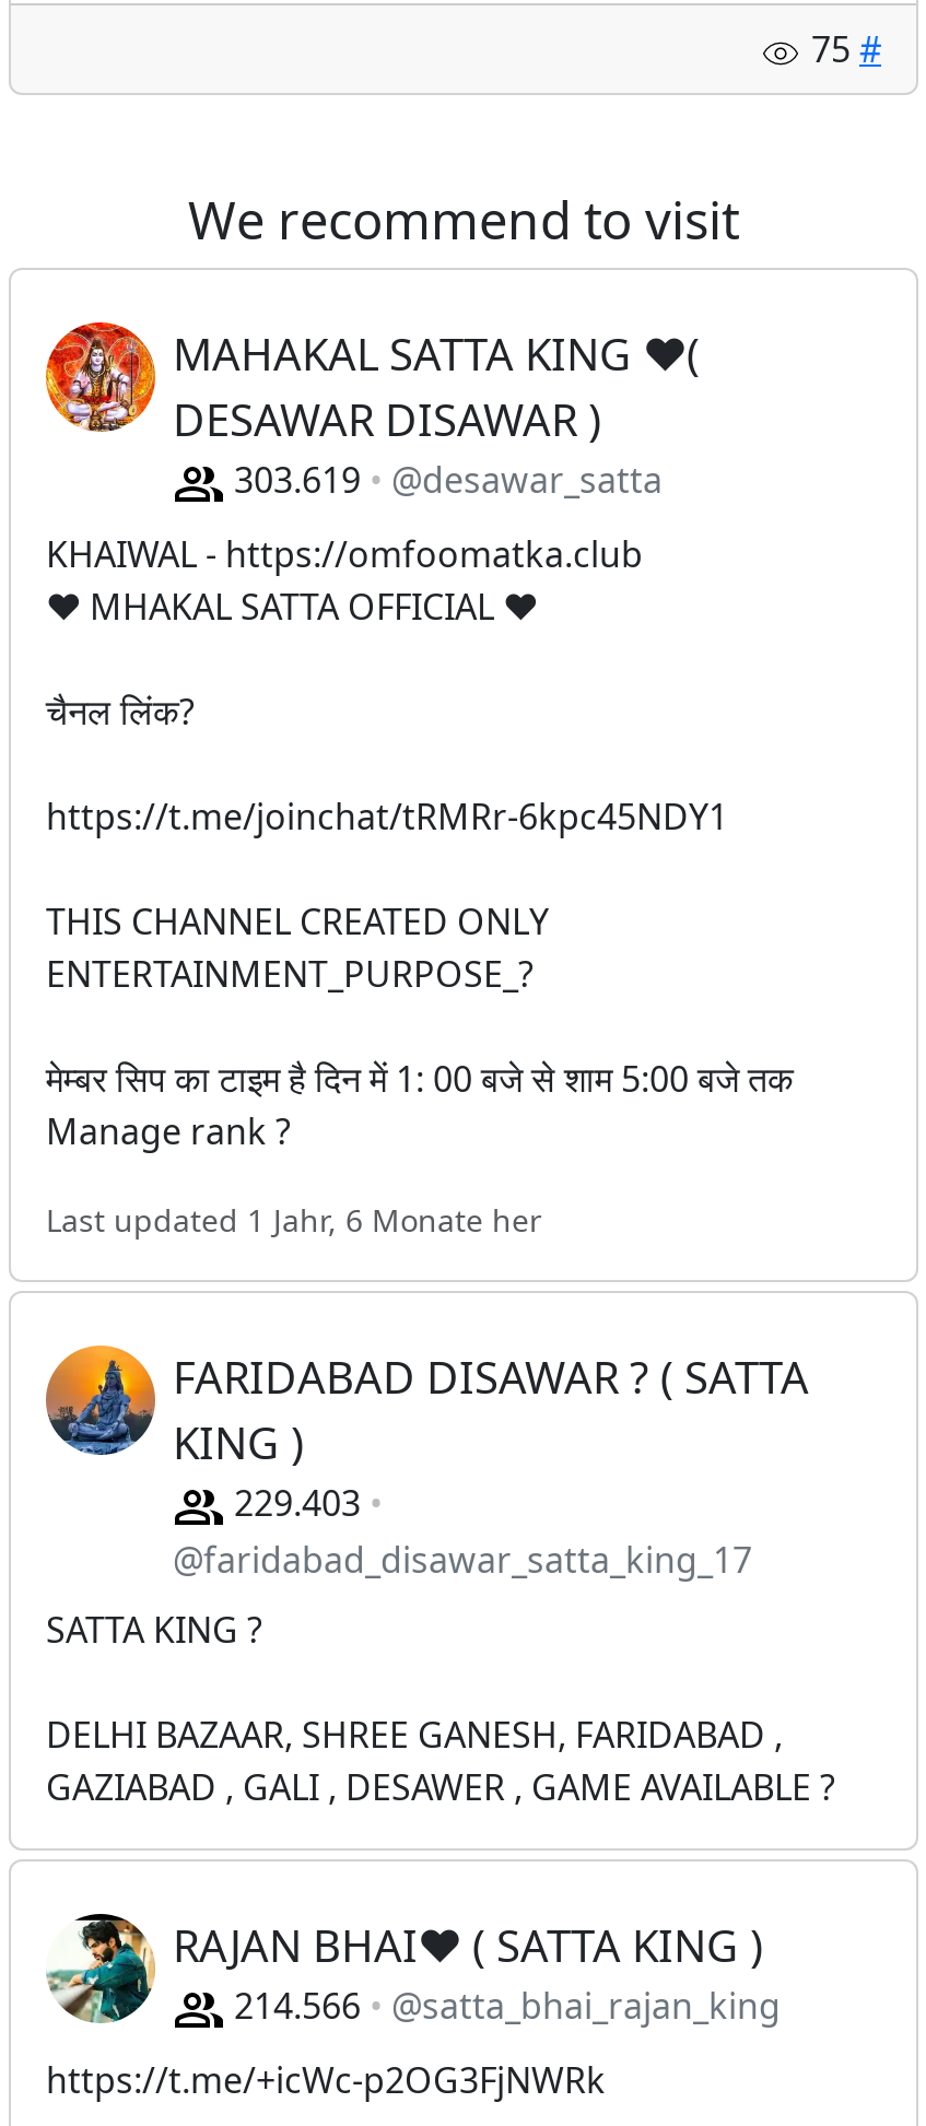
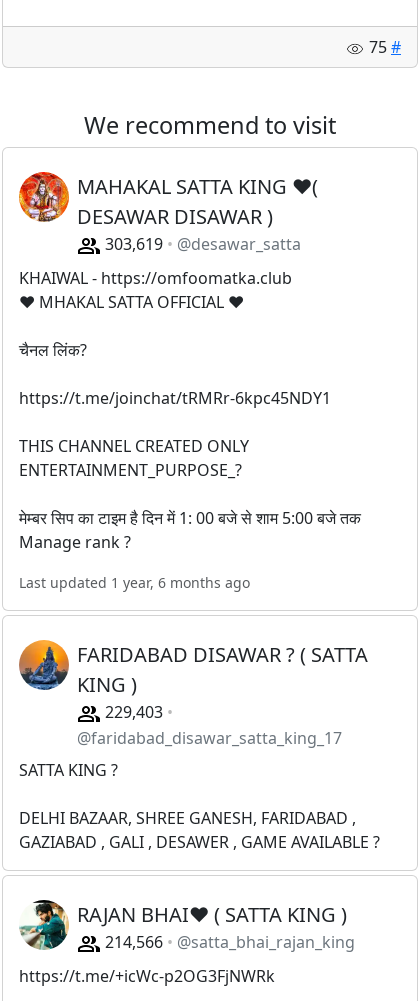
[225,457,663,505] 303.619 @desawar_satta -> [101,233,301,255] 303,619 @desawar_satta
[46,1200,542,1241] Last updated 1 Jahr, 6 Monate her -> [19,573,250,592] Last updated 1 year, 6 months ago
[225,1479,361,1527] 229.403 -> [101,701,163,723] 229,403
[225,1981,781,2030] 214.566 @satta_bhai_rajan_king -> [101,931,355,953] 214,566 @satta_bhai_rajan_king

